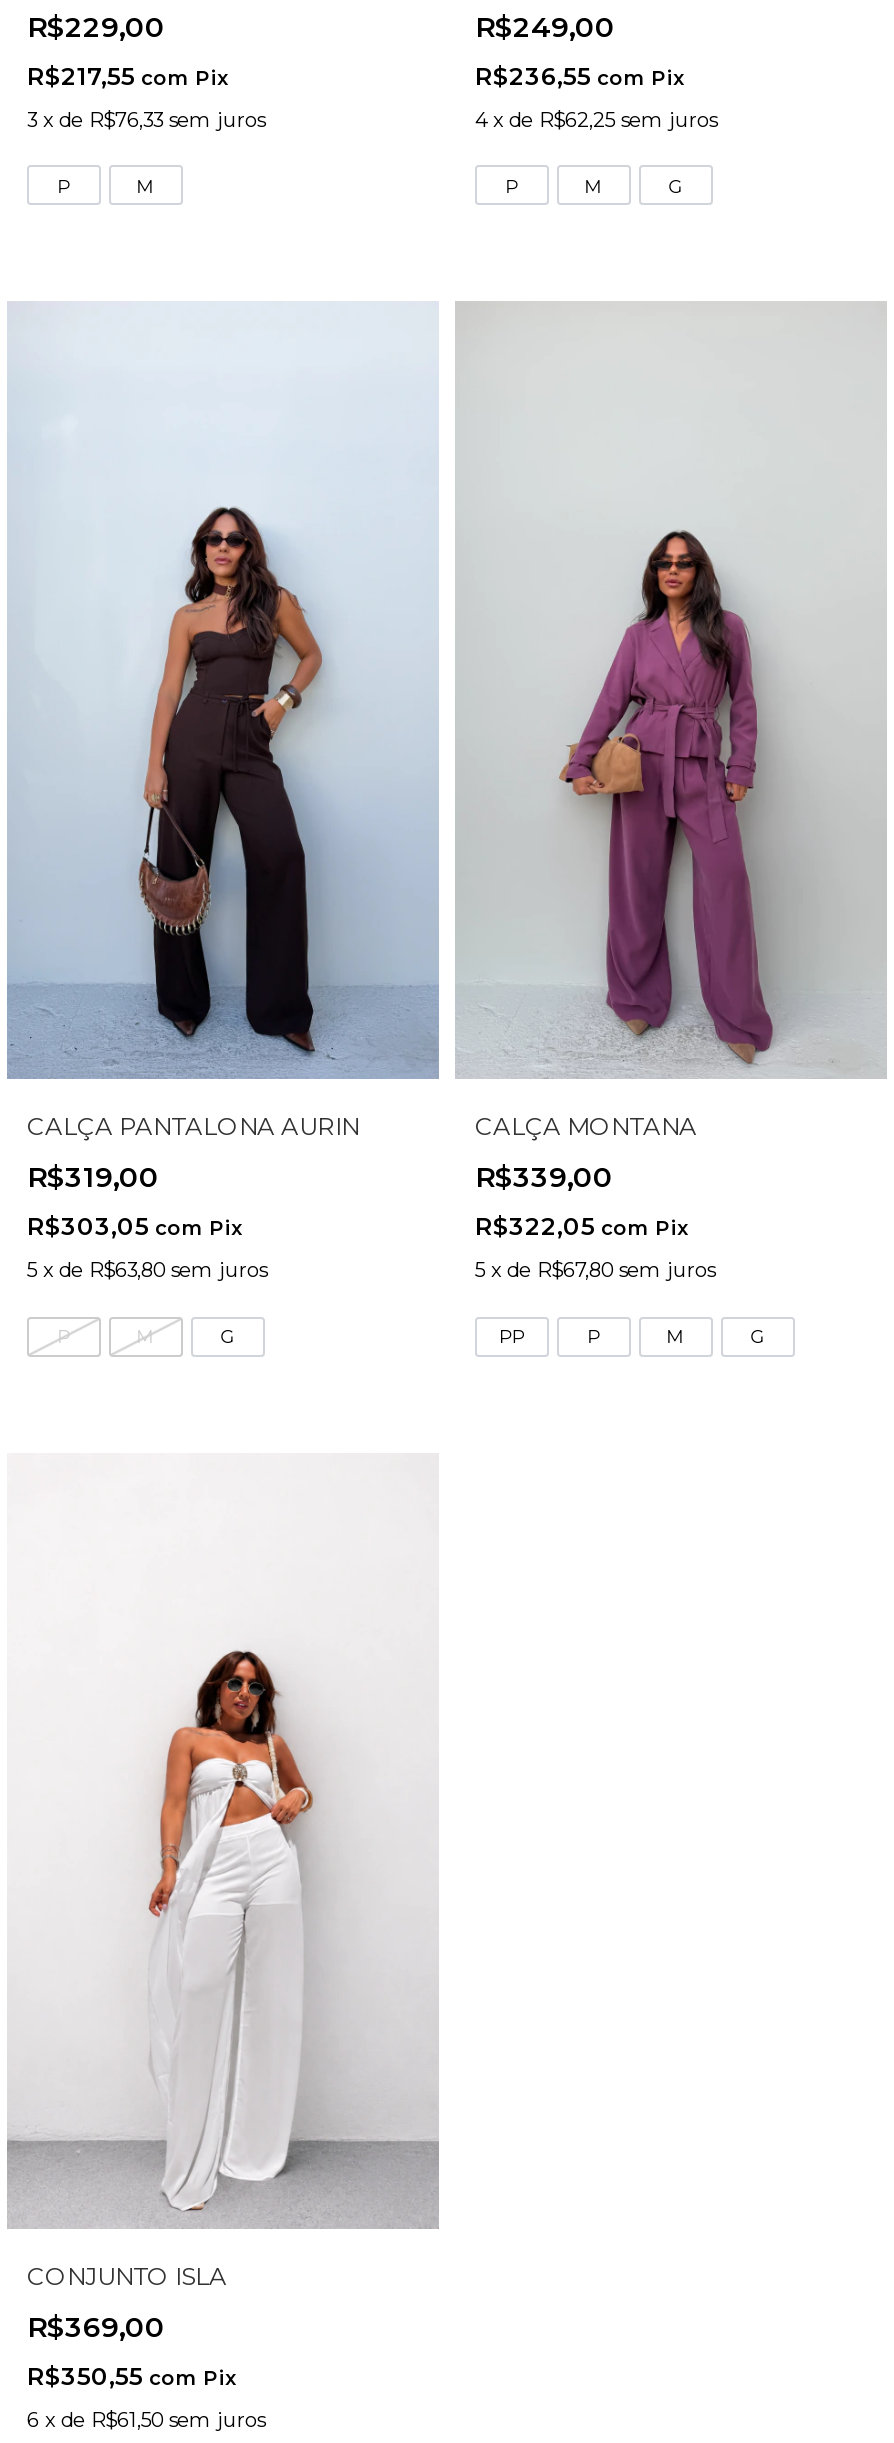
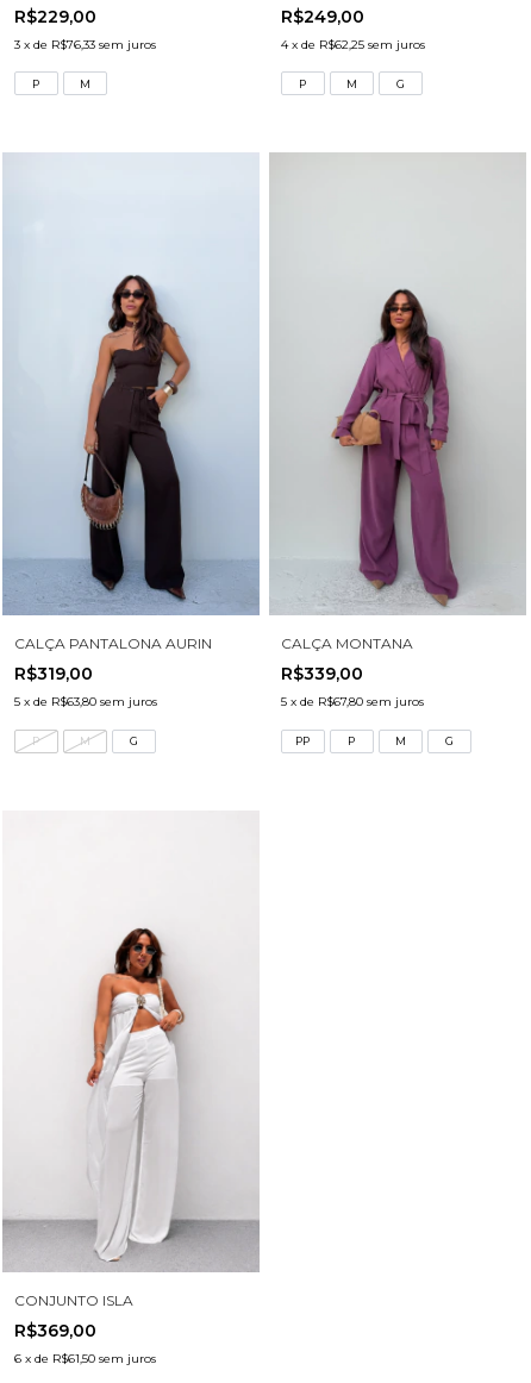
[27,61,229,91] R$217,55 com Pix -> none
[475,61,685,91] R$236,55 com Pix -> none
[27,1211,243,1241] R$303,05 com Pix -> none
[475,1211,689,1241] R$322,05 com Pix -> none
[27,2362,237,2392] R$350,55 com Pix -> none

